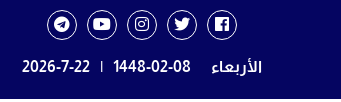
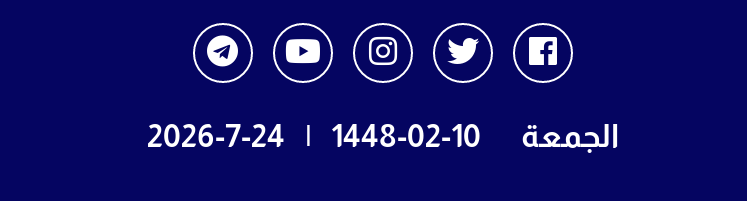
[22,58,90,75] 2026-7-22 -> [147,119,285,153] 2026-7-24
[113,58,262,75] الأربعاء | 1448-02-08 -> [331,119,619,153] الجمعة | 1448-02-10

